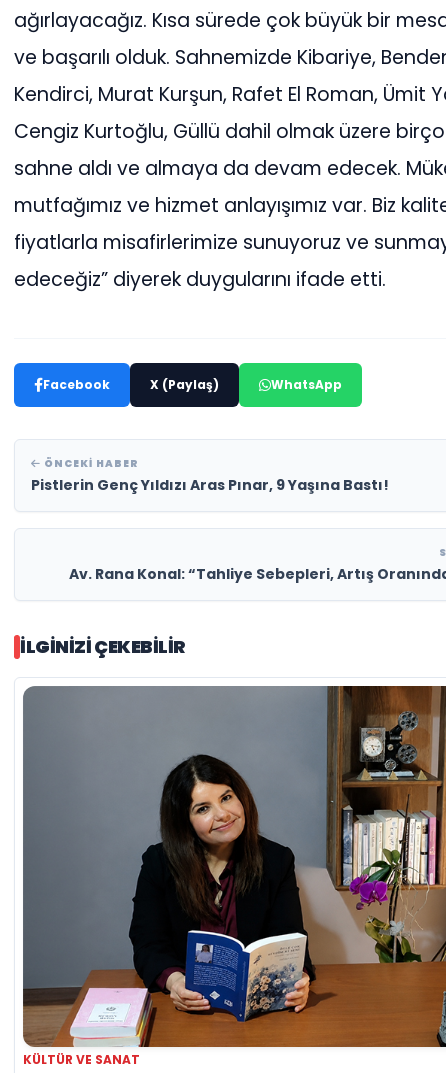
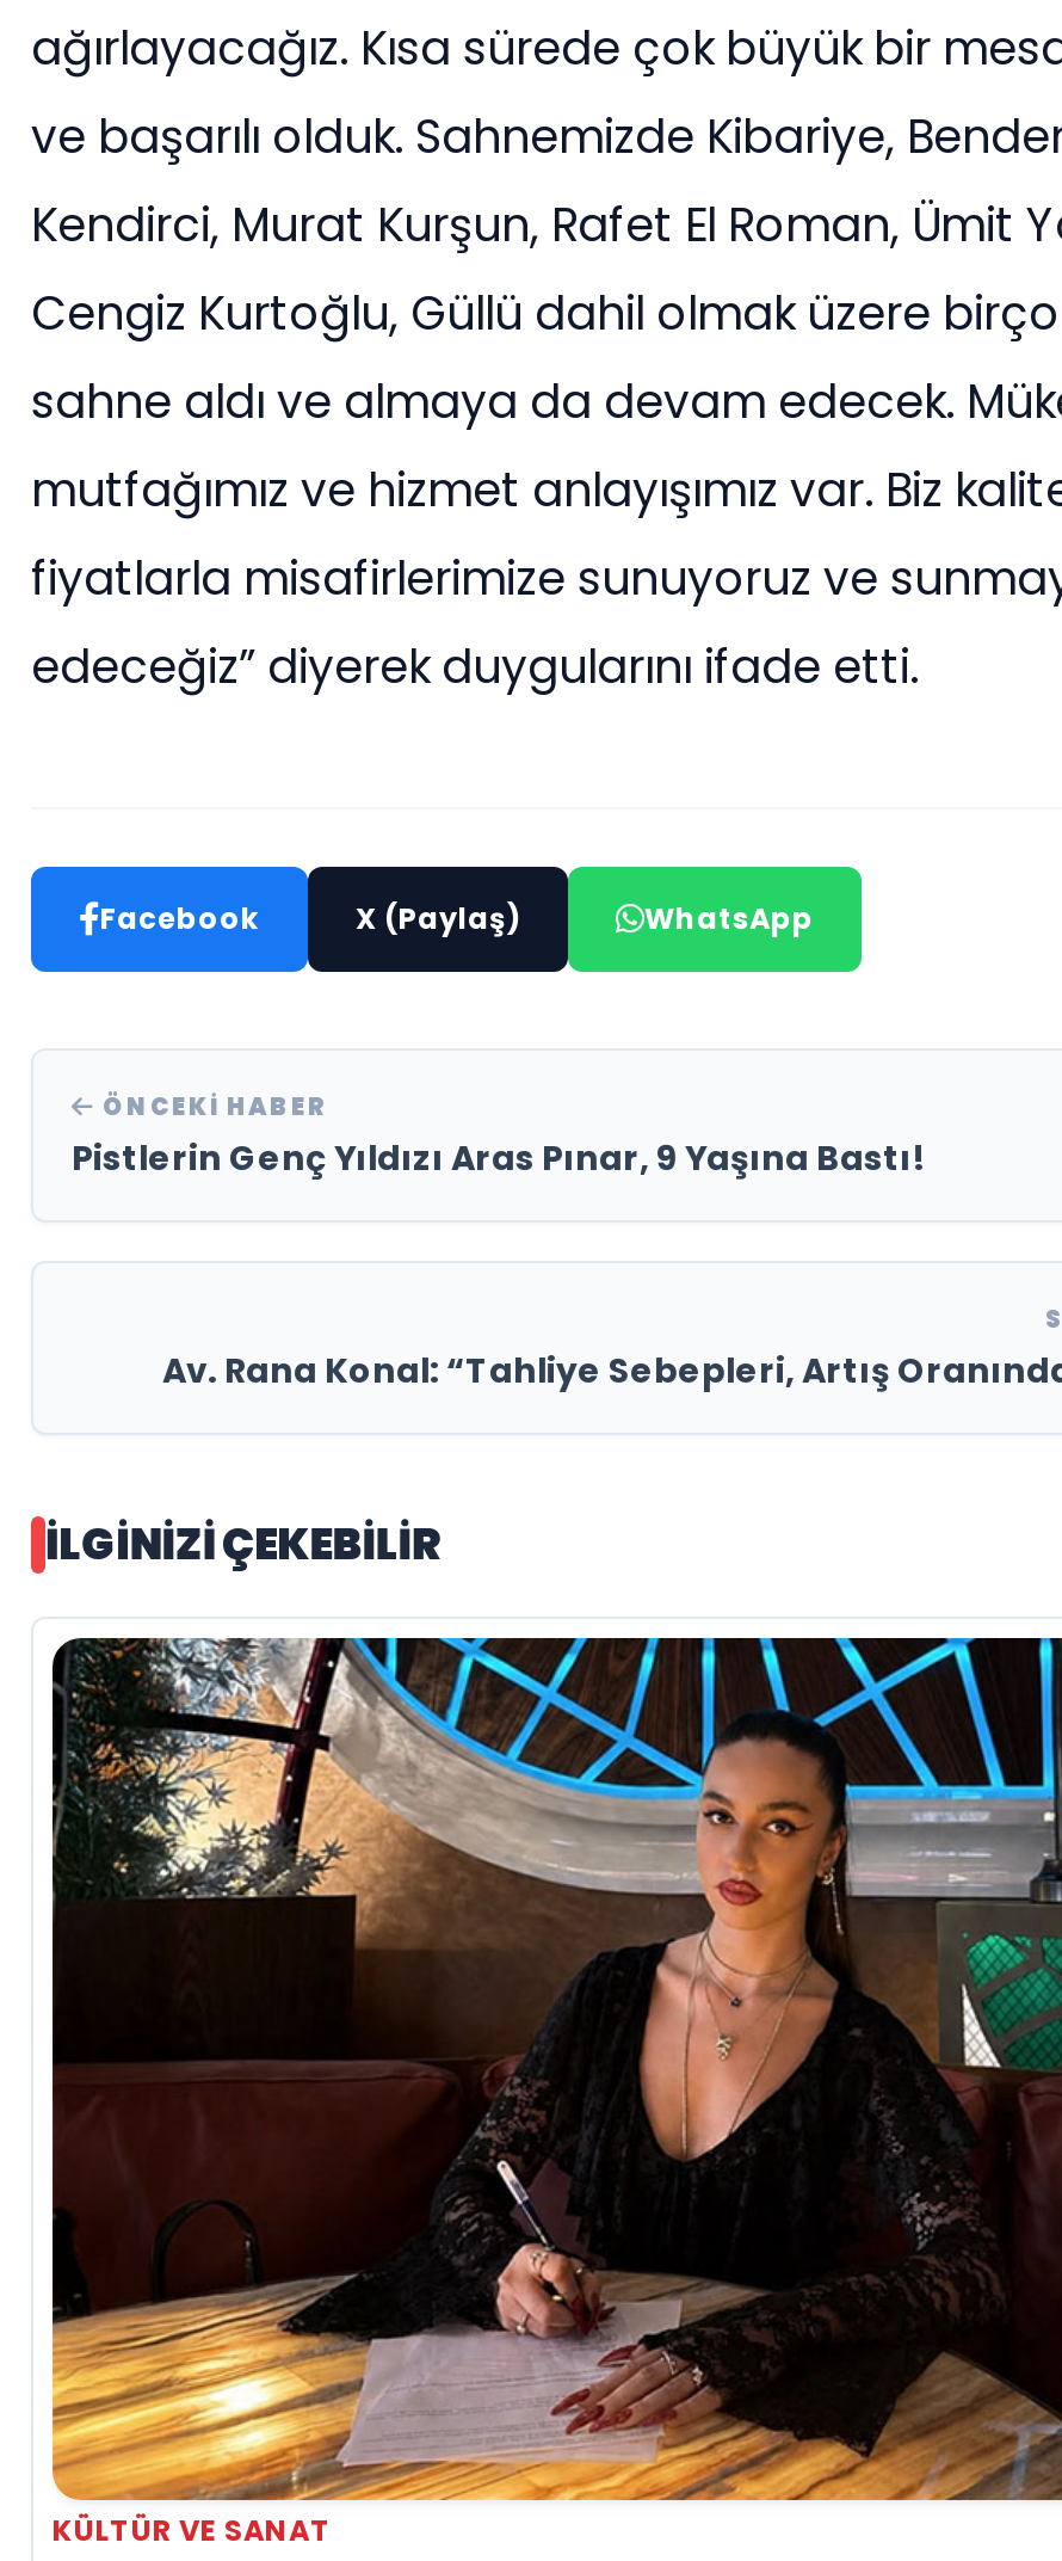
[22,685,443,1048] [image] -> [50,1636,1055,2500] [image]

